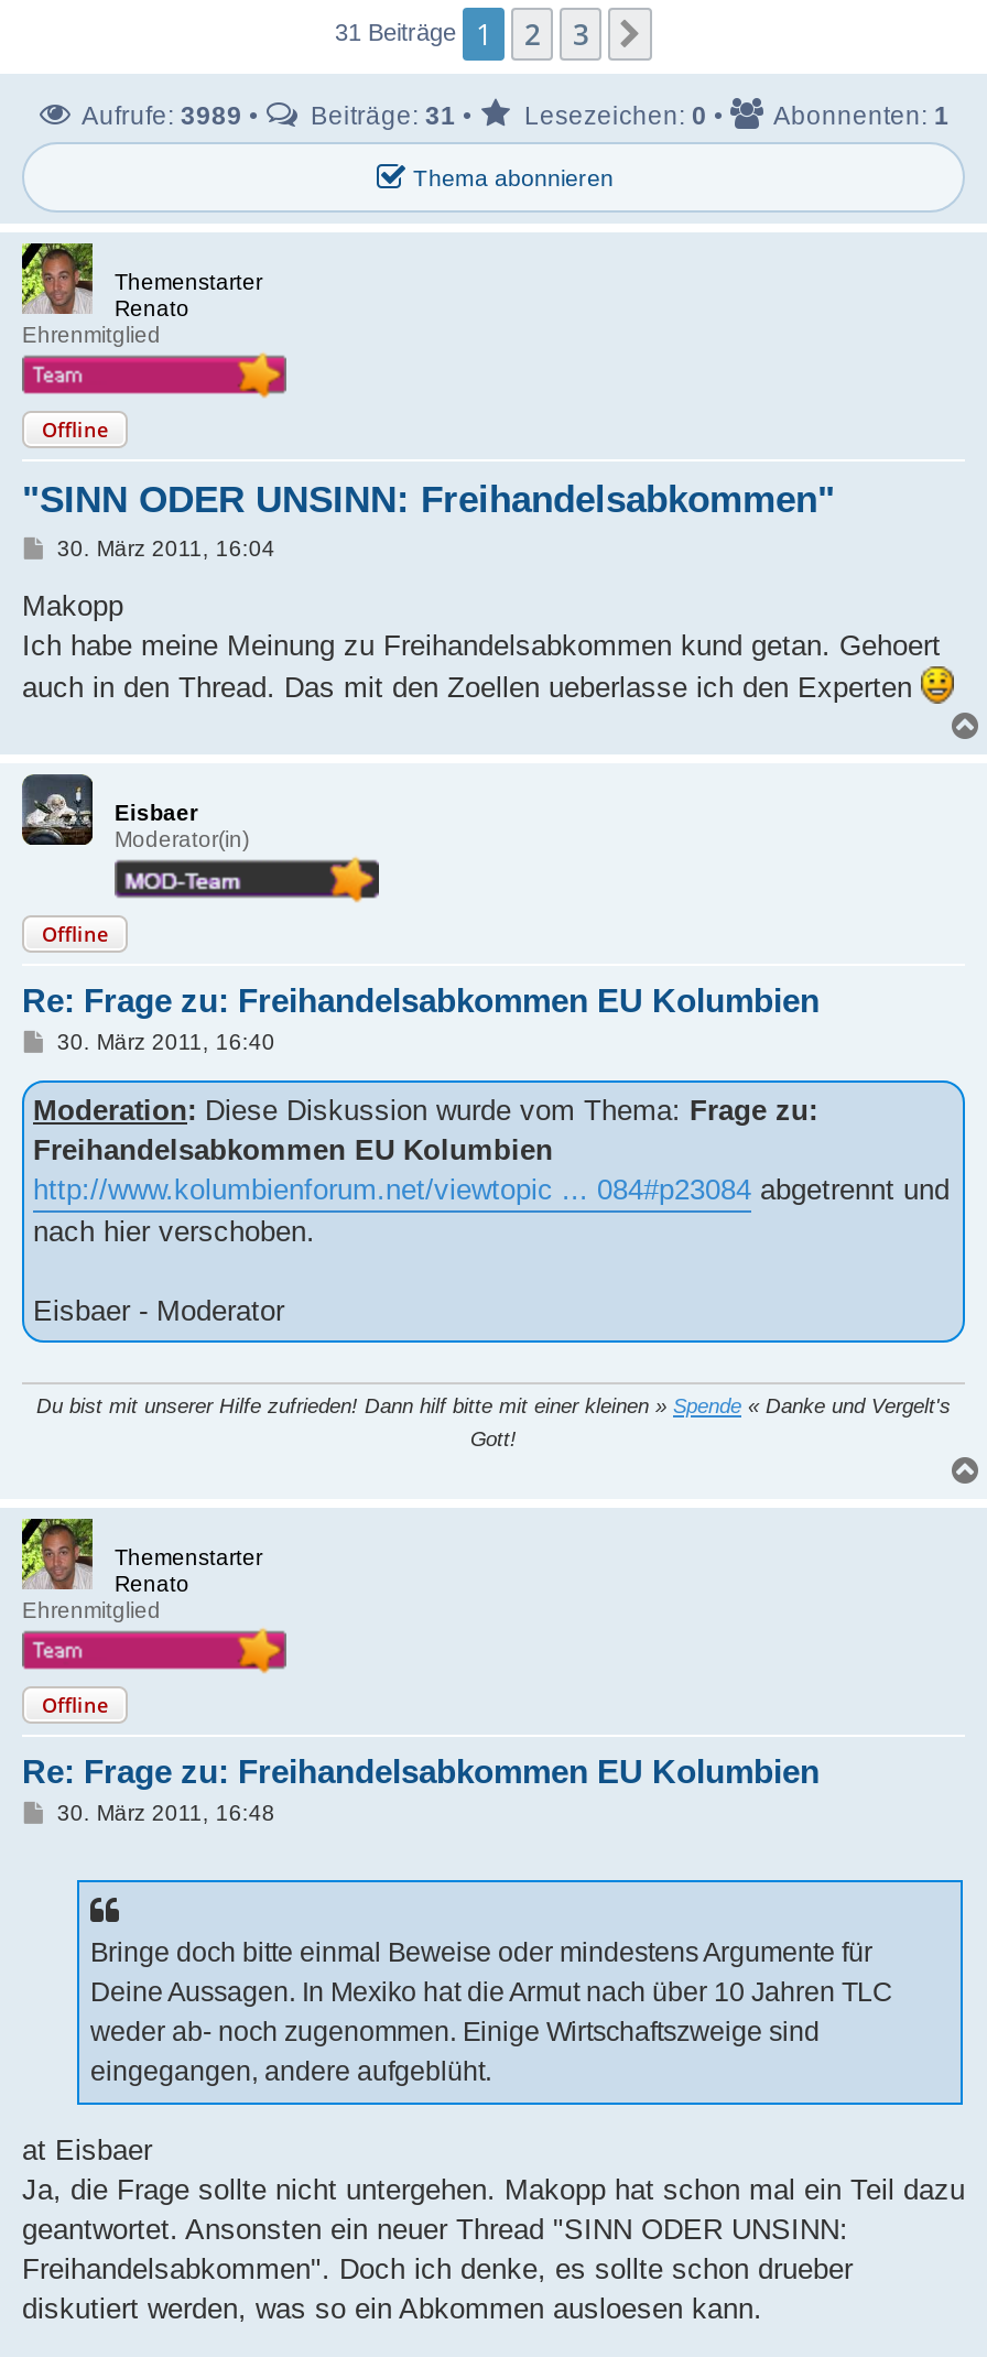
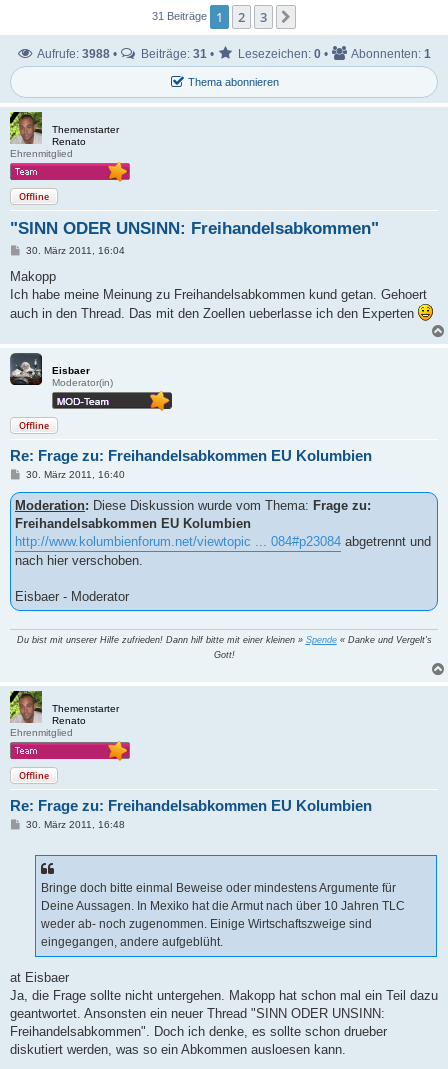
[77,101,950,130] Aufrufe: 3989 • Beiträge: 31 • Lesezeichen: 0 • Abonnenten: 1 -> [35,47,431,60] Aufrufe: 3988 • Beiträge: 31 • Lesezeichen: 0 • Abonnenten: 1

